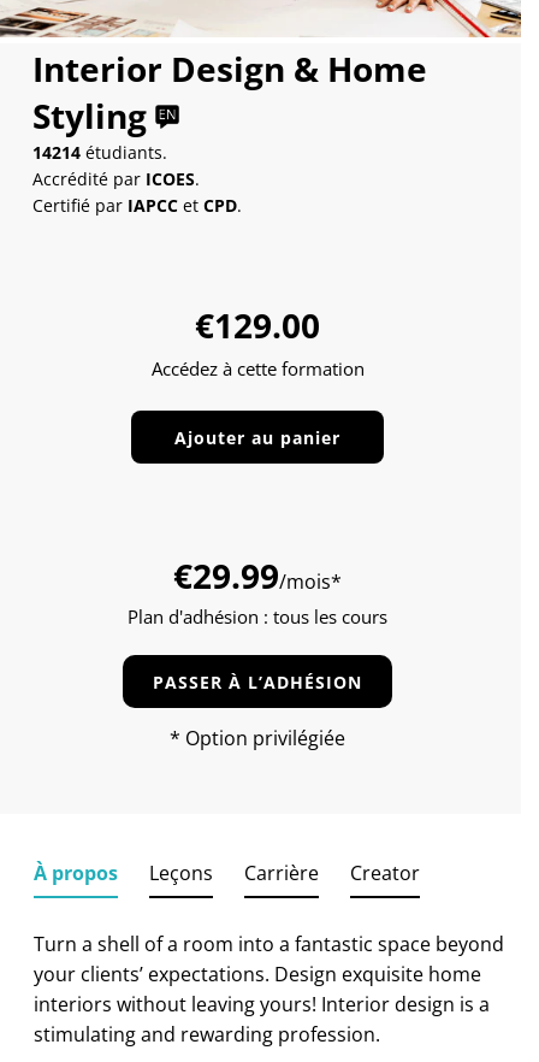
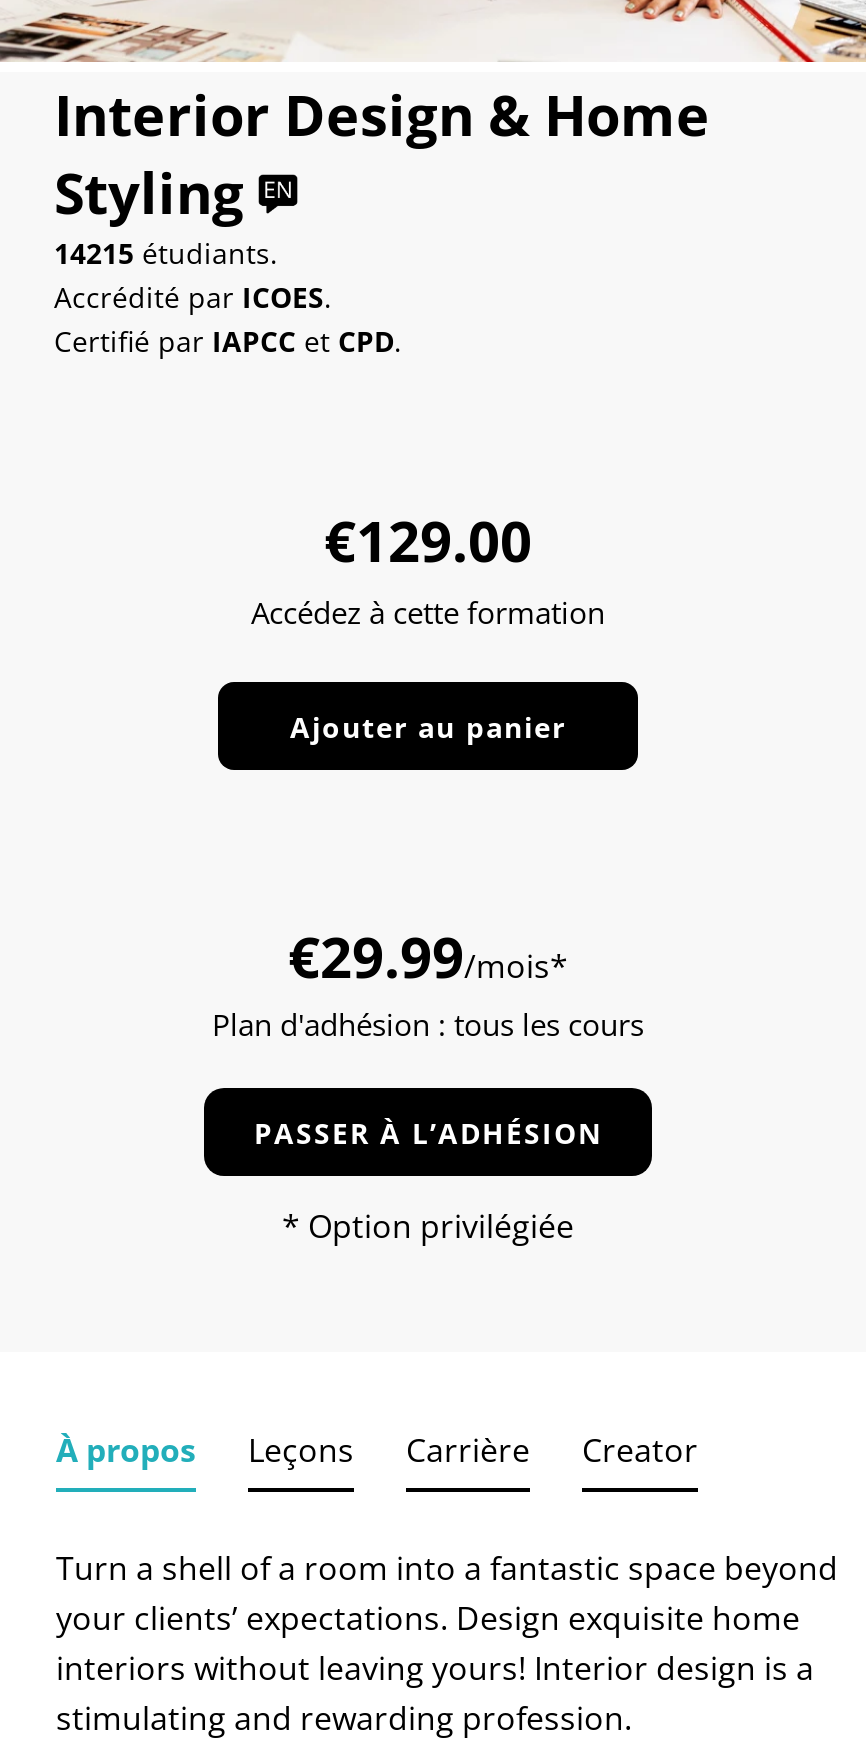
[32,141,172,164] 14214 étudiants. -> [54,234,286,272] 14215 étudiants.

